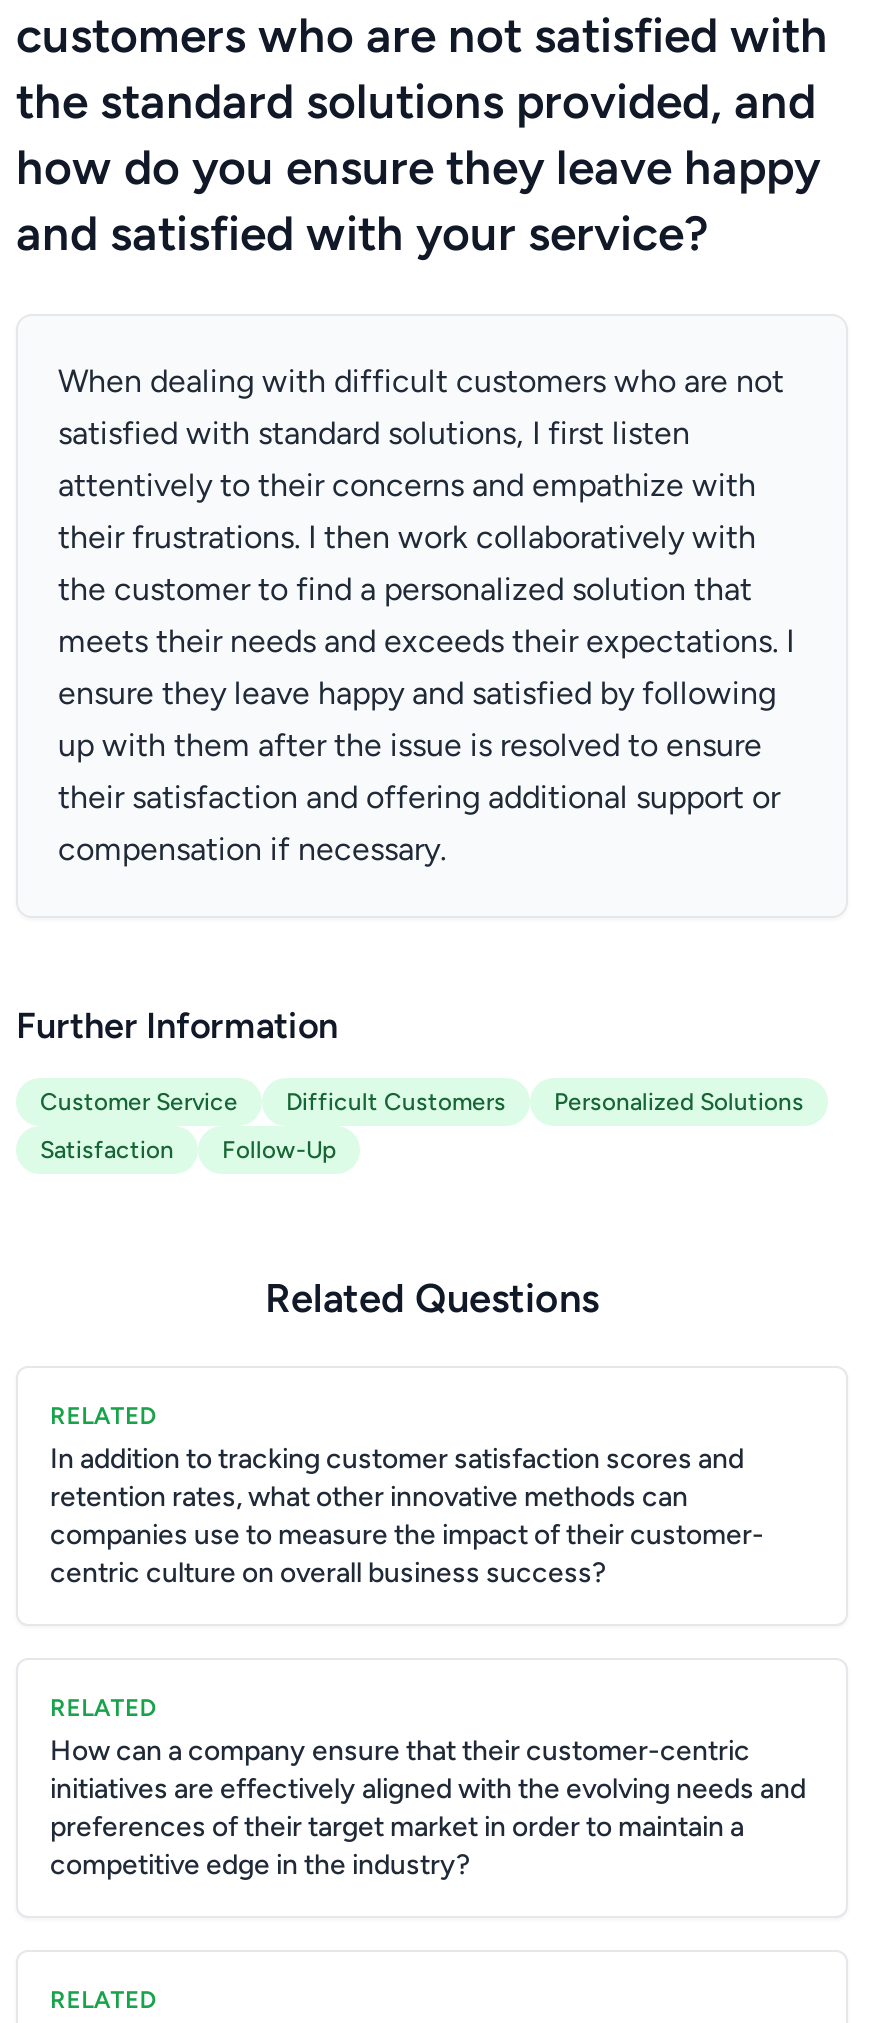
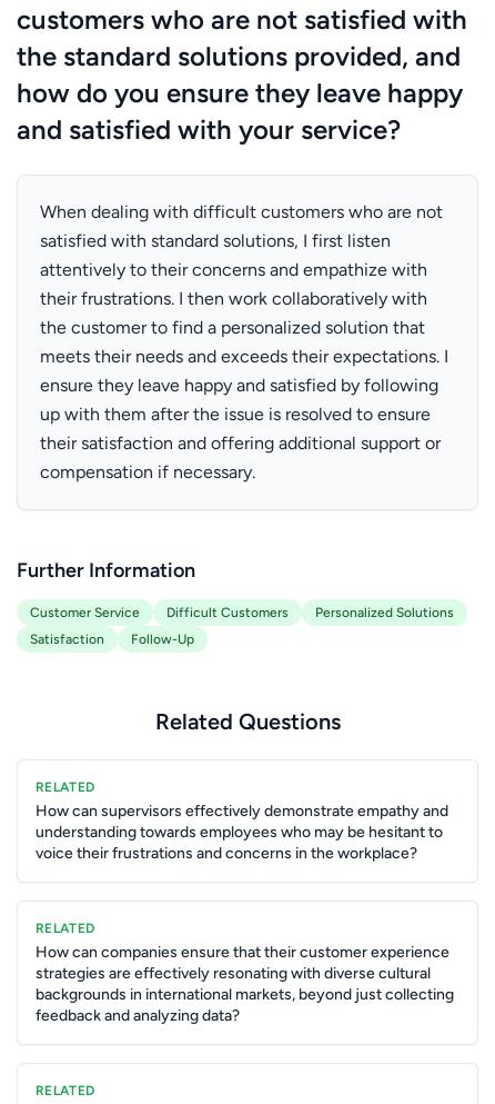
[50,1442,764,1590] In addition to tracking customer satisfaction scores and | retention rates, what other innovative methods can | companies use to measure the impact of their customer- | centric culture on overall business success? -> [36,802,448,863] How can supervisors effectively demonstrate empathy and | understanding towards employees who may be hesitant to | voice their frustrations and concerns in the workplace?
[50,1734,806,1882] How can a company ensure that their customer-centric | initiatives are effectively aligned with the evolving needs and | preferences of their target market in order to maintain a | competitive edge in the industry? -> [36,943,454,1025] How can companies ensure that their customer experience | strategies are effectively resonating with diverse cultural | backgrounds in international markets, beyond just collecting | feedback and analyzing data?

